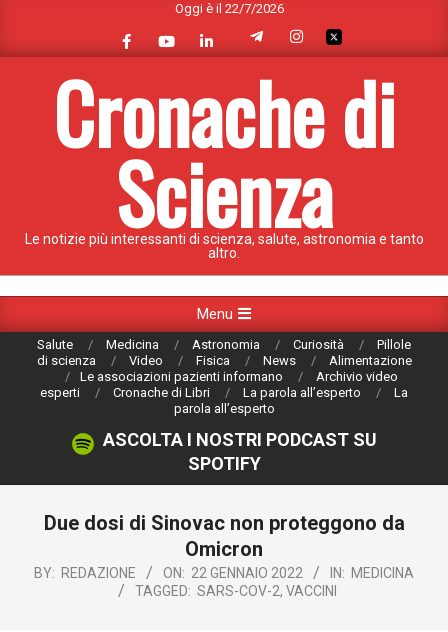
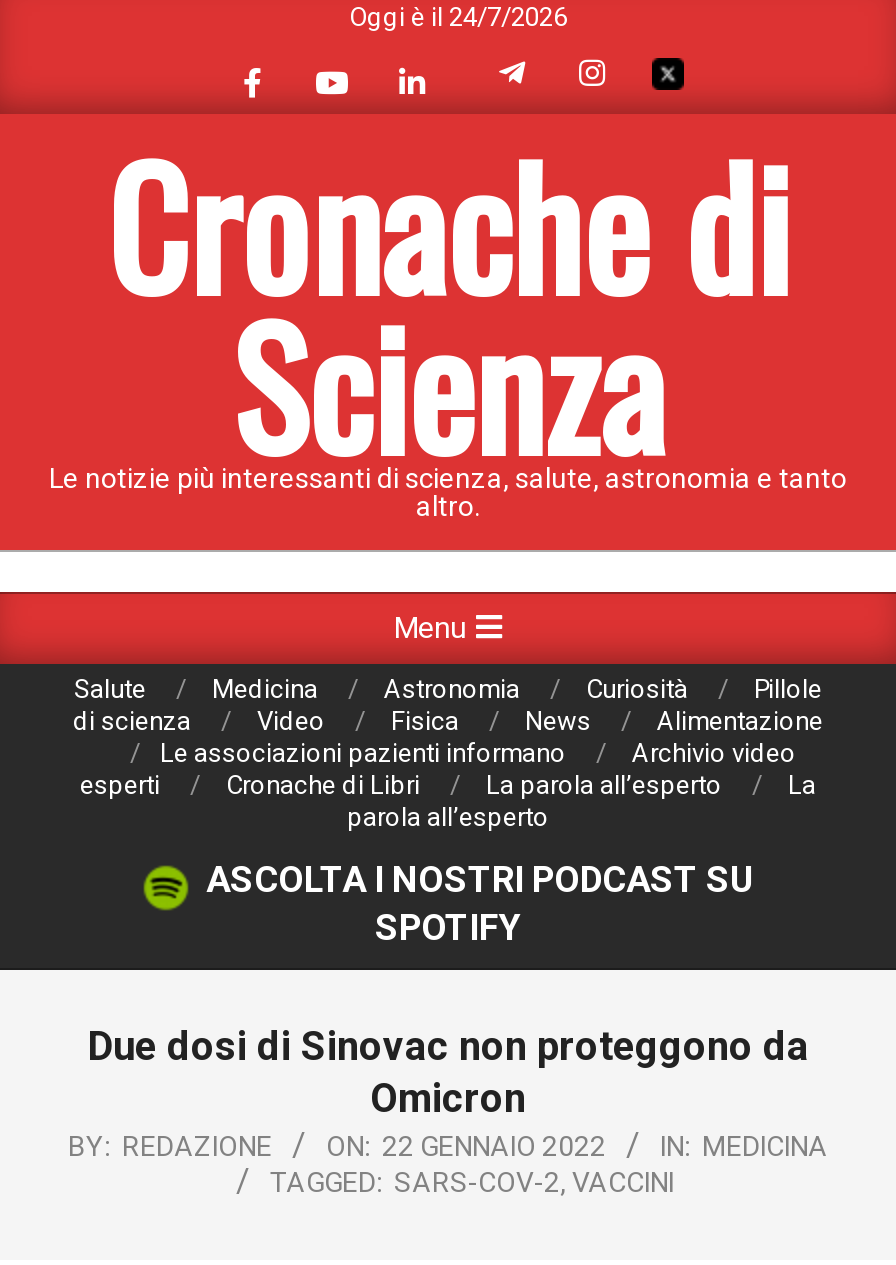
[174,1,283,16] Oggi è il 22/7/2026 -> [349,1,567,31] Oggi è il 24/7/2026

